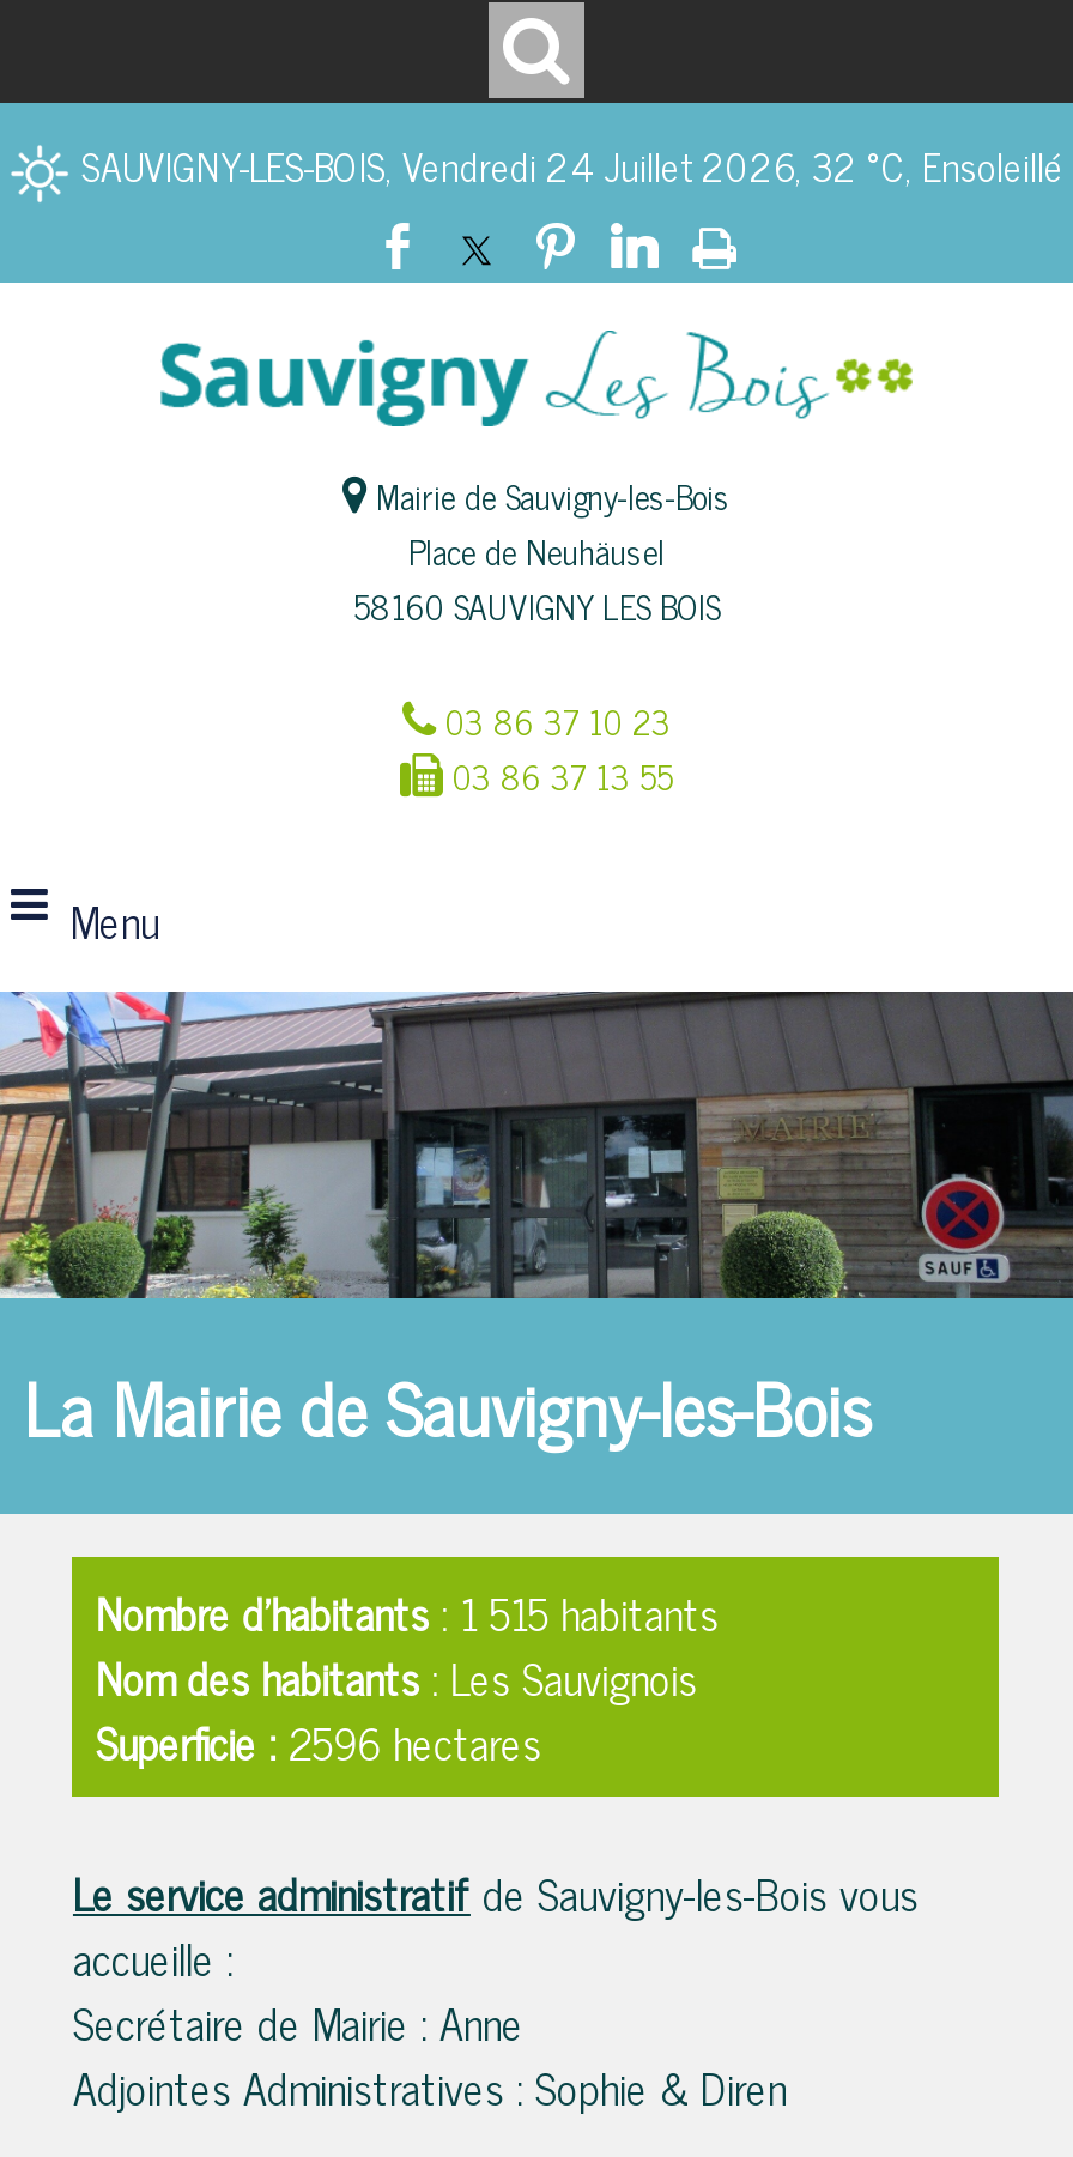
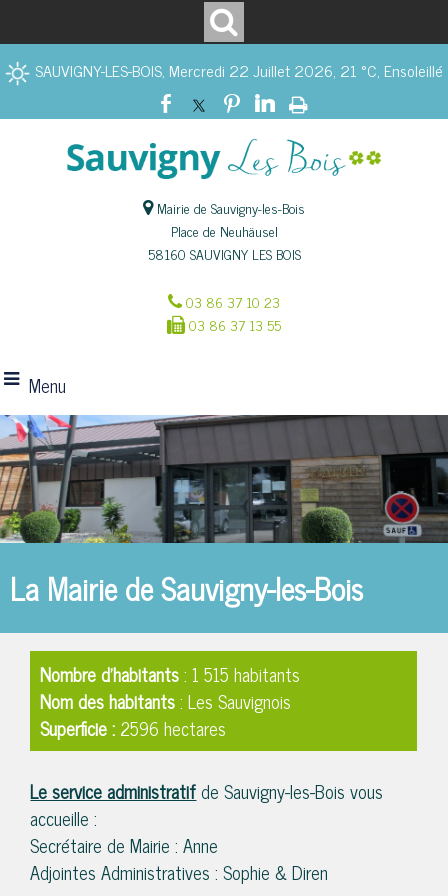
[81,134,1063,196] SAUVIGNY-LES-BOIS, Vendredi 24 Juillet 2026, 32 °C, Ensoleillé -> [35,57,443,83] SAUVIGNY-LES-BOIS, Mercredi 22 Juillet 2026, 21 °C, Ensoleillé

